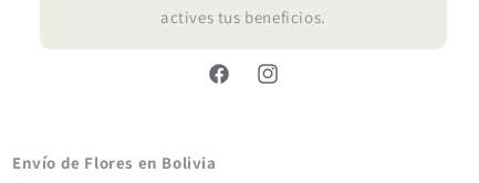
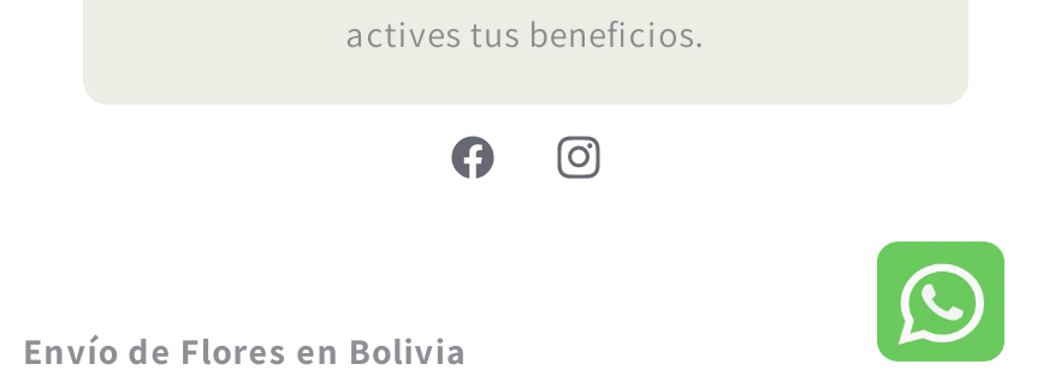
none -> [875,239,1007,364] [image]

